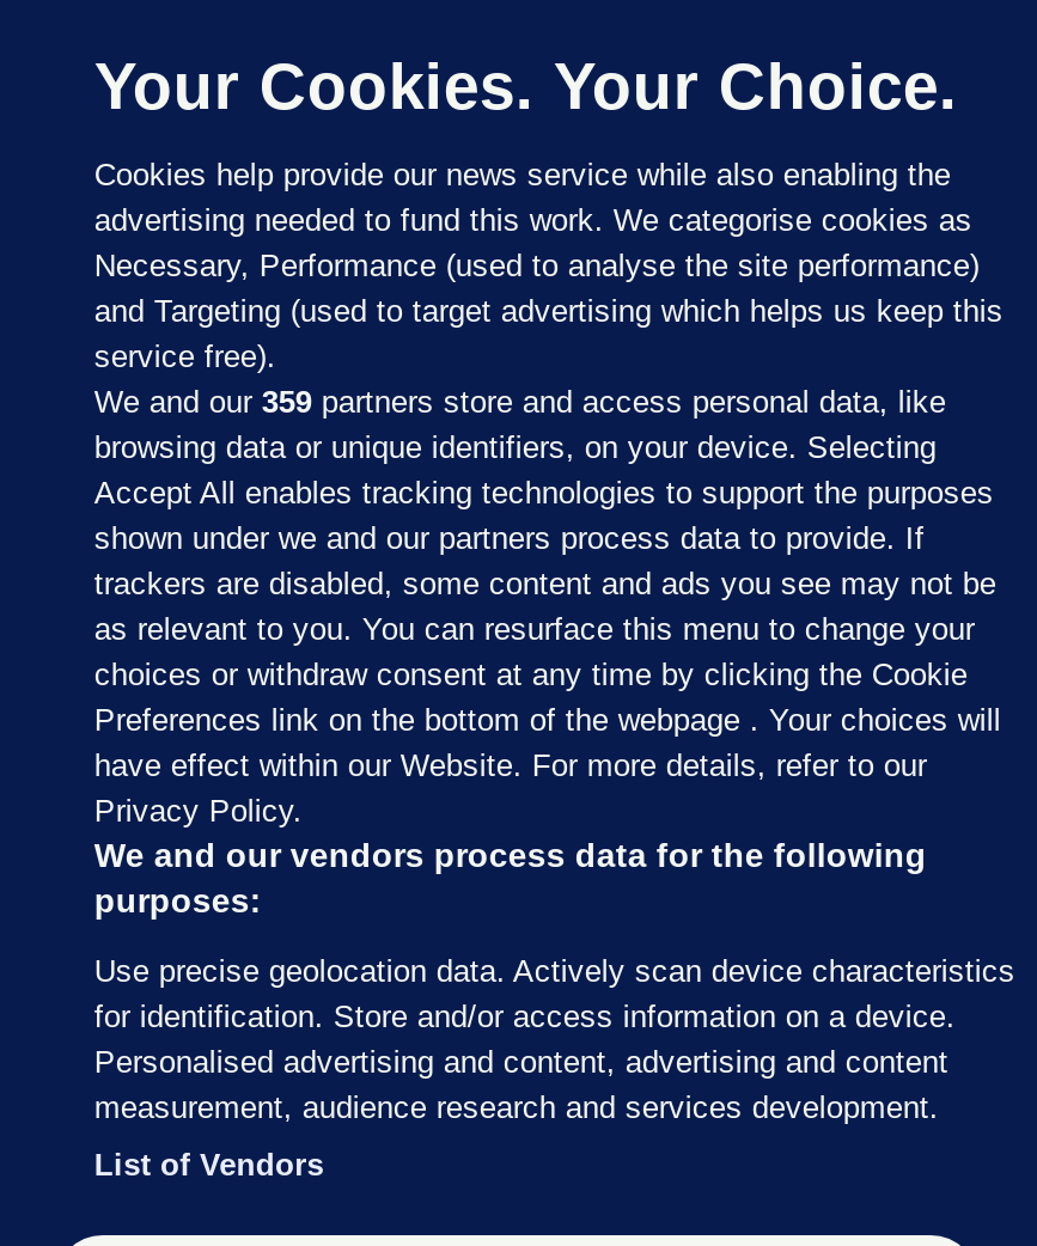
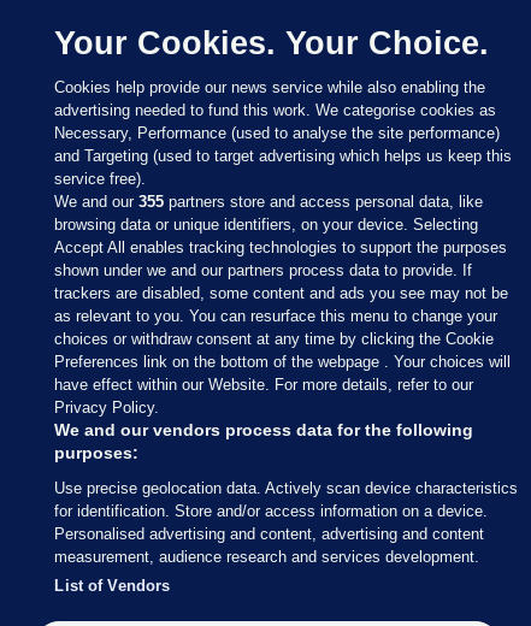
[94,384,946,420] We and our 359 partners store and access personal data, like -> [55,193,483,211] We and our 355 partners store and access personal data, like

